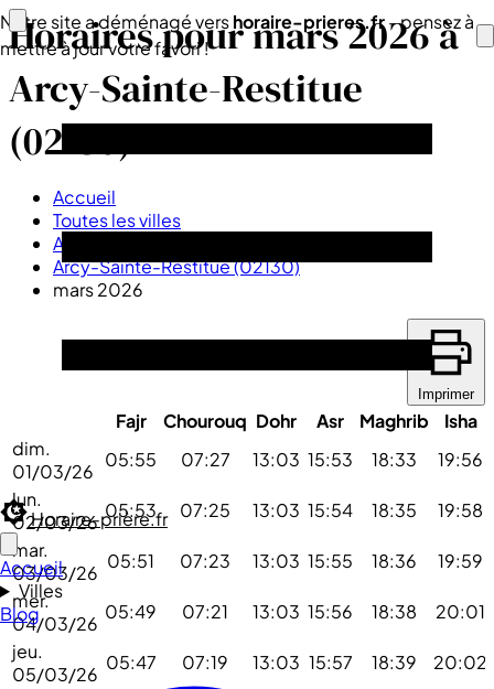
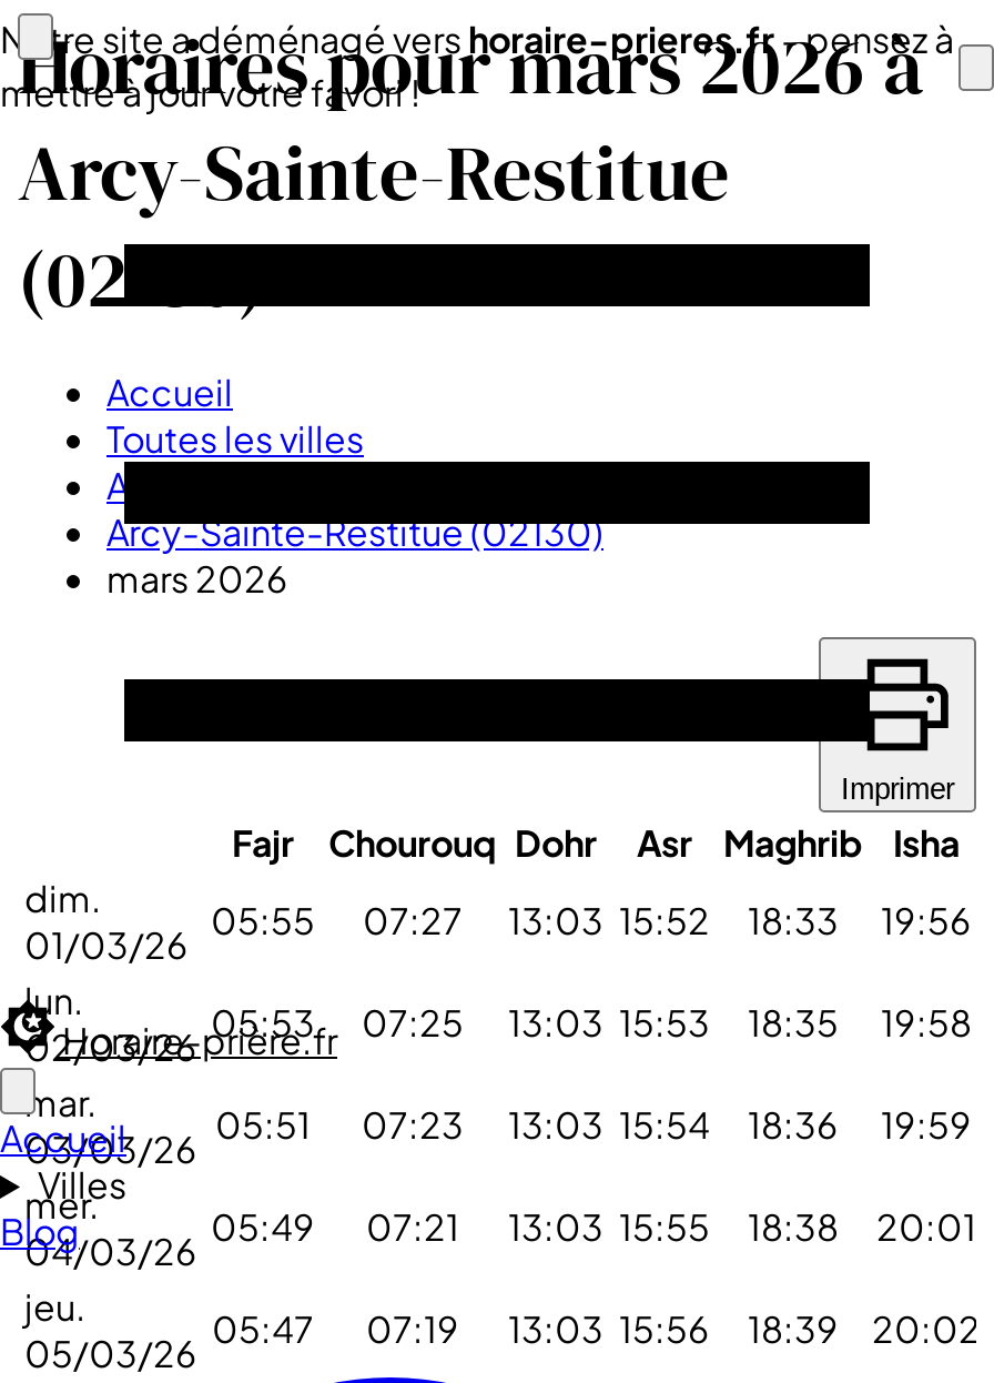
[105,448,483,471] 05:55 07:27 13:03 15:53 18:33 19:56 -> [211,897,972,943] 05:55 07:27 13:03 15:52 18:33 19:56
[253,498,353,521] 13:03 15:54 -> [508,999,710,1046] 13:03 15:53
[253,549,353,572] 13:03 15:55 -> [508,1101,710,1148] 13:03 15:54
[105,600,485,623] 05:49 07:21 13:03 15:56 18:38 20:01 -> [211,1203,976,1250] 05:49 07:21 13:03 15:55 18:38 20:01
[105,650,487,674] 05:47 07:19 13:03 15:57 18:39 20:02 -> [212,1305,981,1352] 05:47 07:19 13:03 15:56 18:39 20:02

